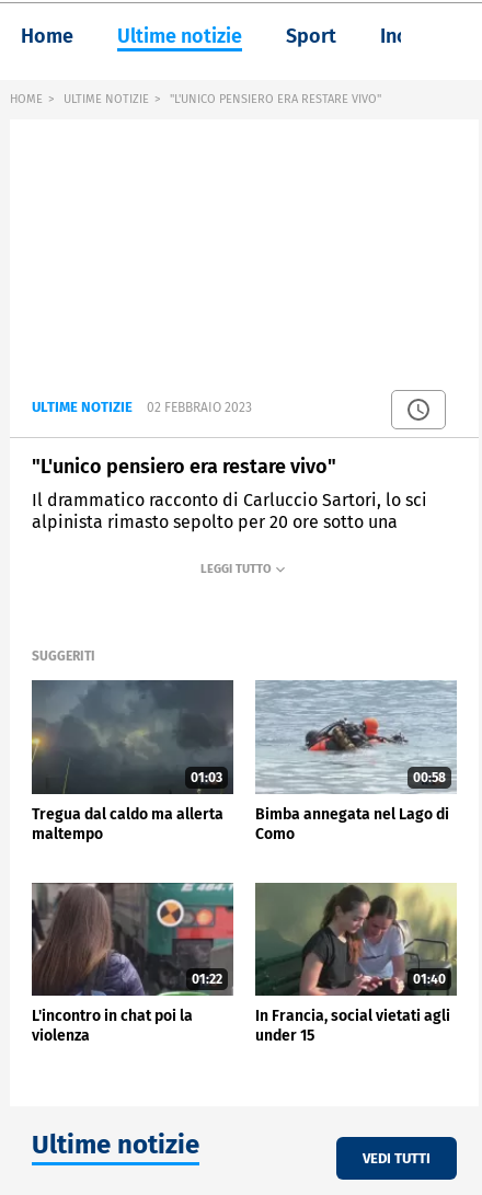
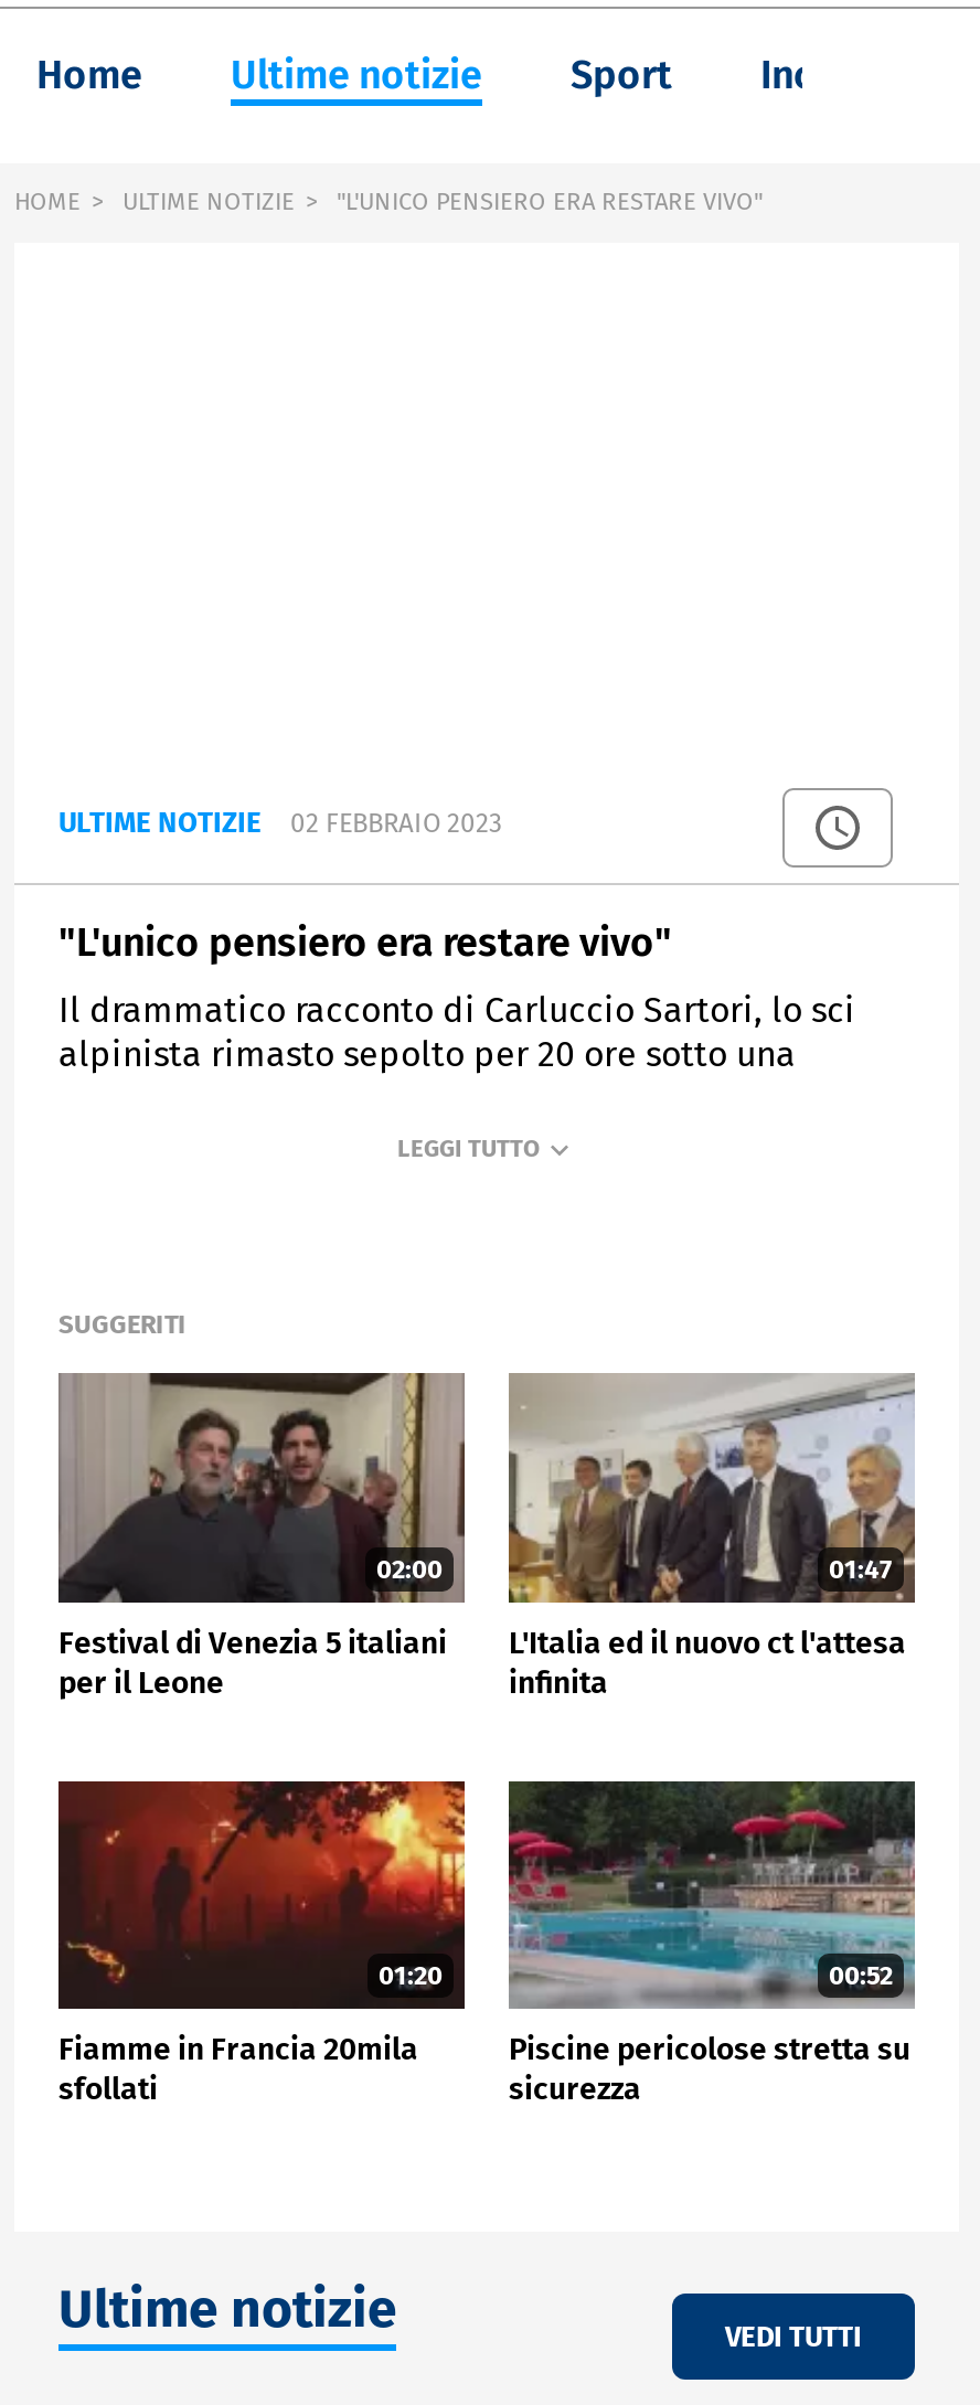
[32,679,234,795] [image] | 01:03 -> [58,1371,465,1605] [image] | 02:00
[255,680,457,794] [image] | 00:58 -> [507,1373,915,1605] [image] | 01:47
[32,805,223,843] Tregua dal caldo ma allerta | maltempo -> [58,1624,447,1701] Festival di Venezia 5 italiani | per il Leone
[255,805,449,843] Bimba annegata nel Lago di | Como -> [509,1624,906,1701] L'Italia ed il nuovo ct l'attesa | infinita
[32,882,234,997] [image] | 01:22 -> [58,1779,467,2011] [image] | 01:20
[254,882,458,996] [image] | 01:40 -> [507,1779,917,2009] [image] | 00:52
[32,1007,193,1045] L'incontro in chat poi la | violenza -> [58,2032,418,2109] Fiamme in Francia 20mila | sfollati
[255,1007,450,1045] In Francia, social vietati agli | under 15 -> [509,2032,910,2109] Piscine pericolose stretta su | sicurezza

